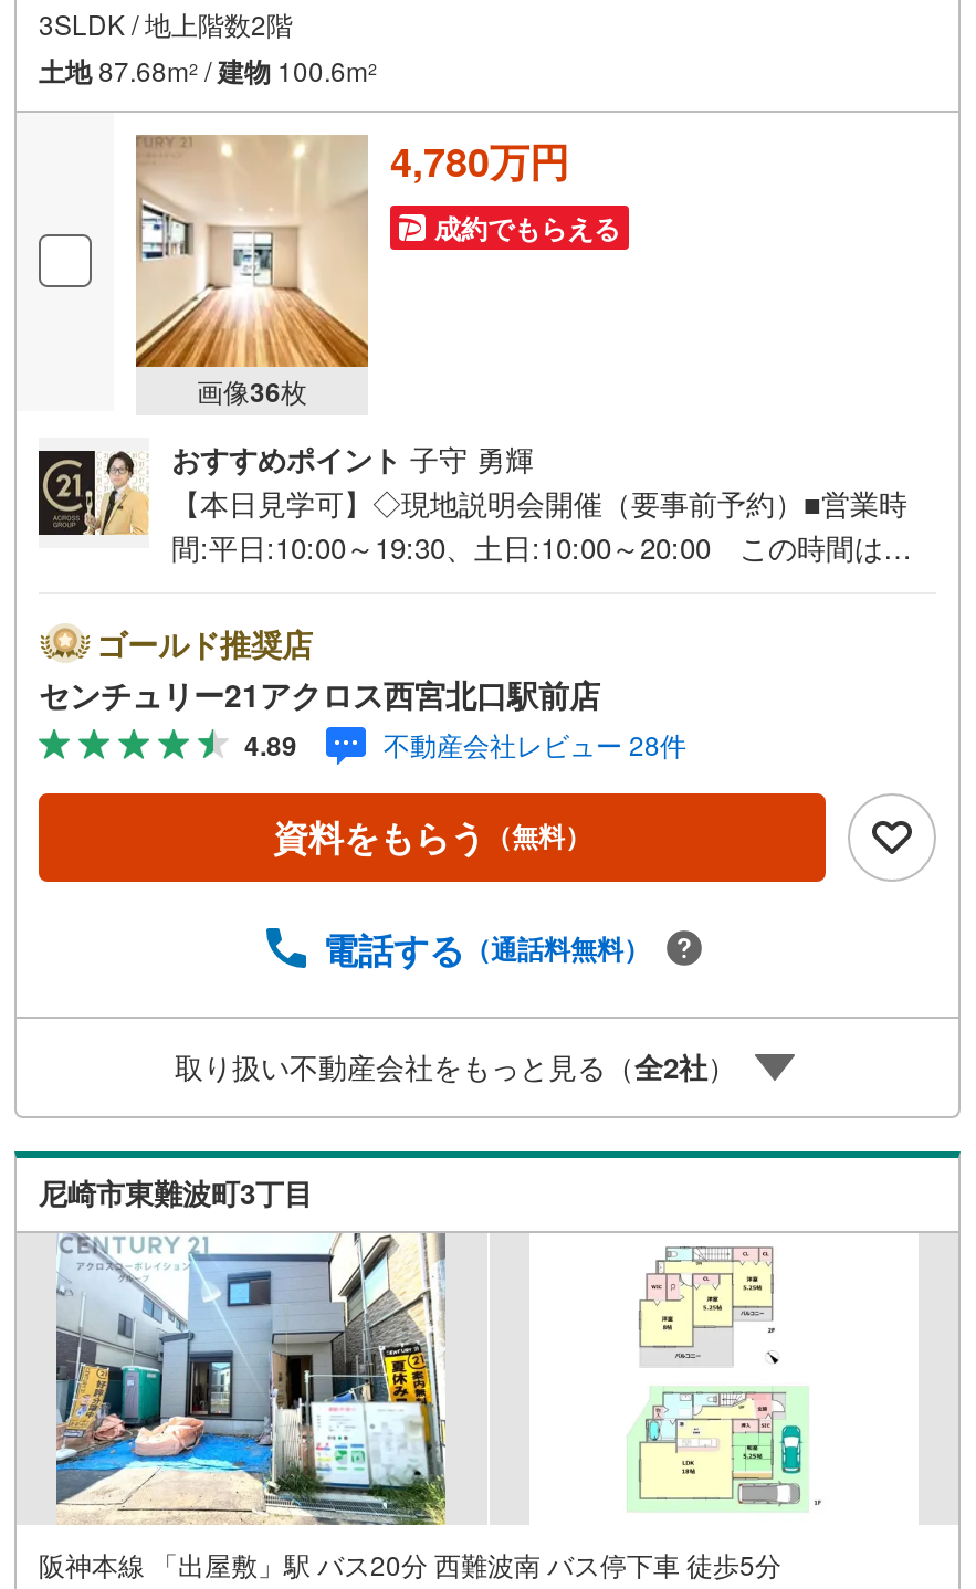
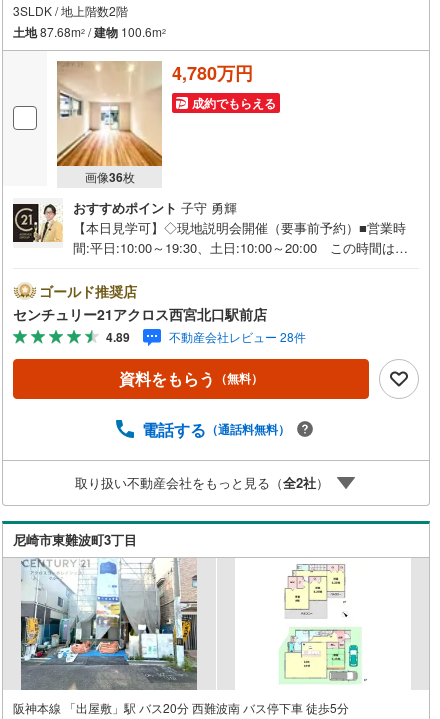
[56,1231,445,1525] [image] -> [20,558,198,691] [image]

